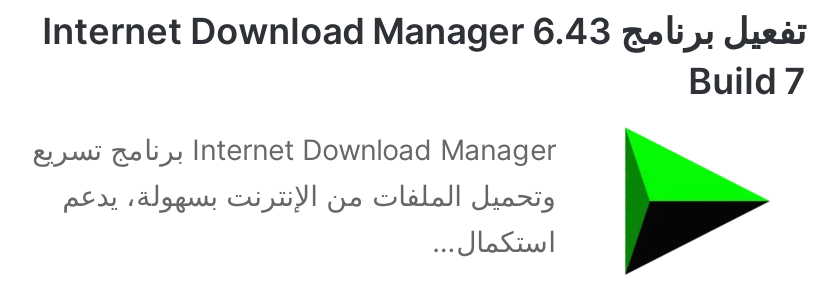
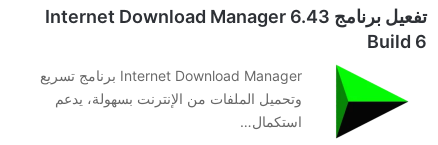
[688,60,806,102] Build 7 -> [367,31,427,52] Build 6

